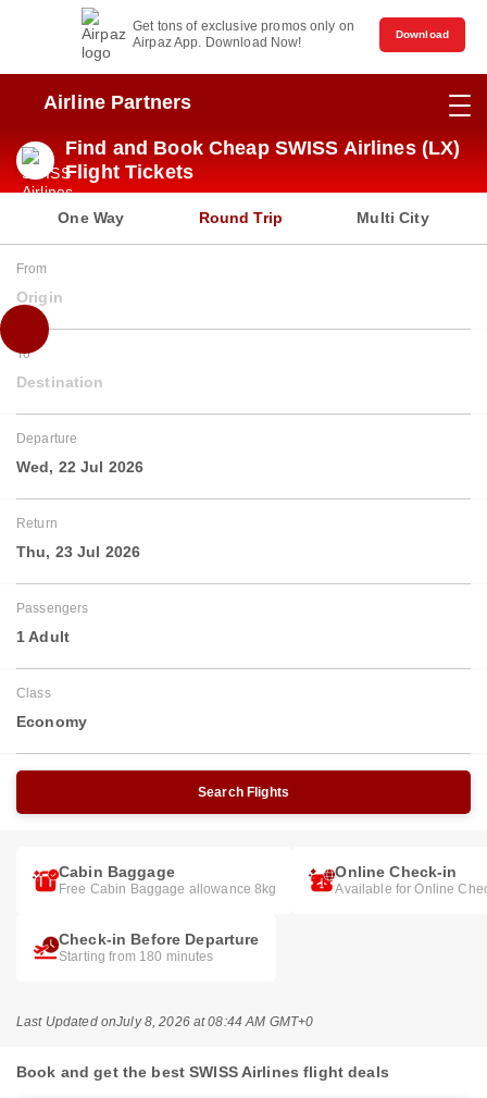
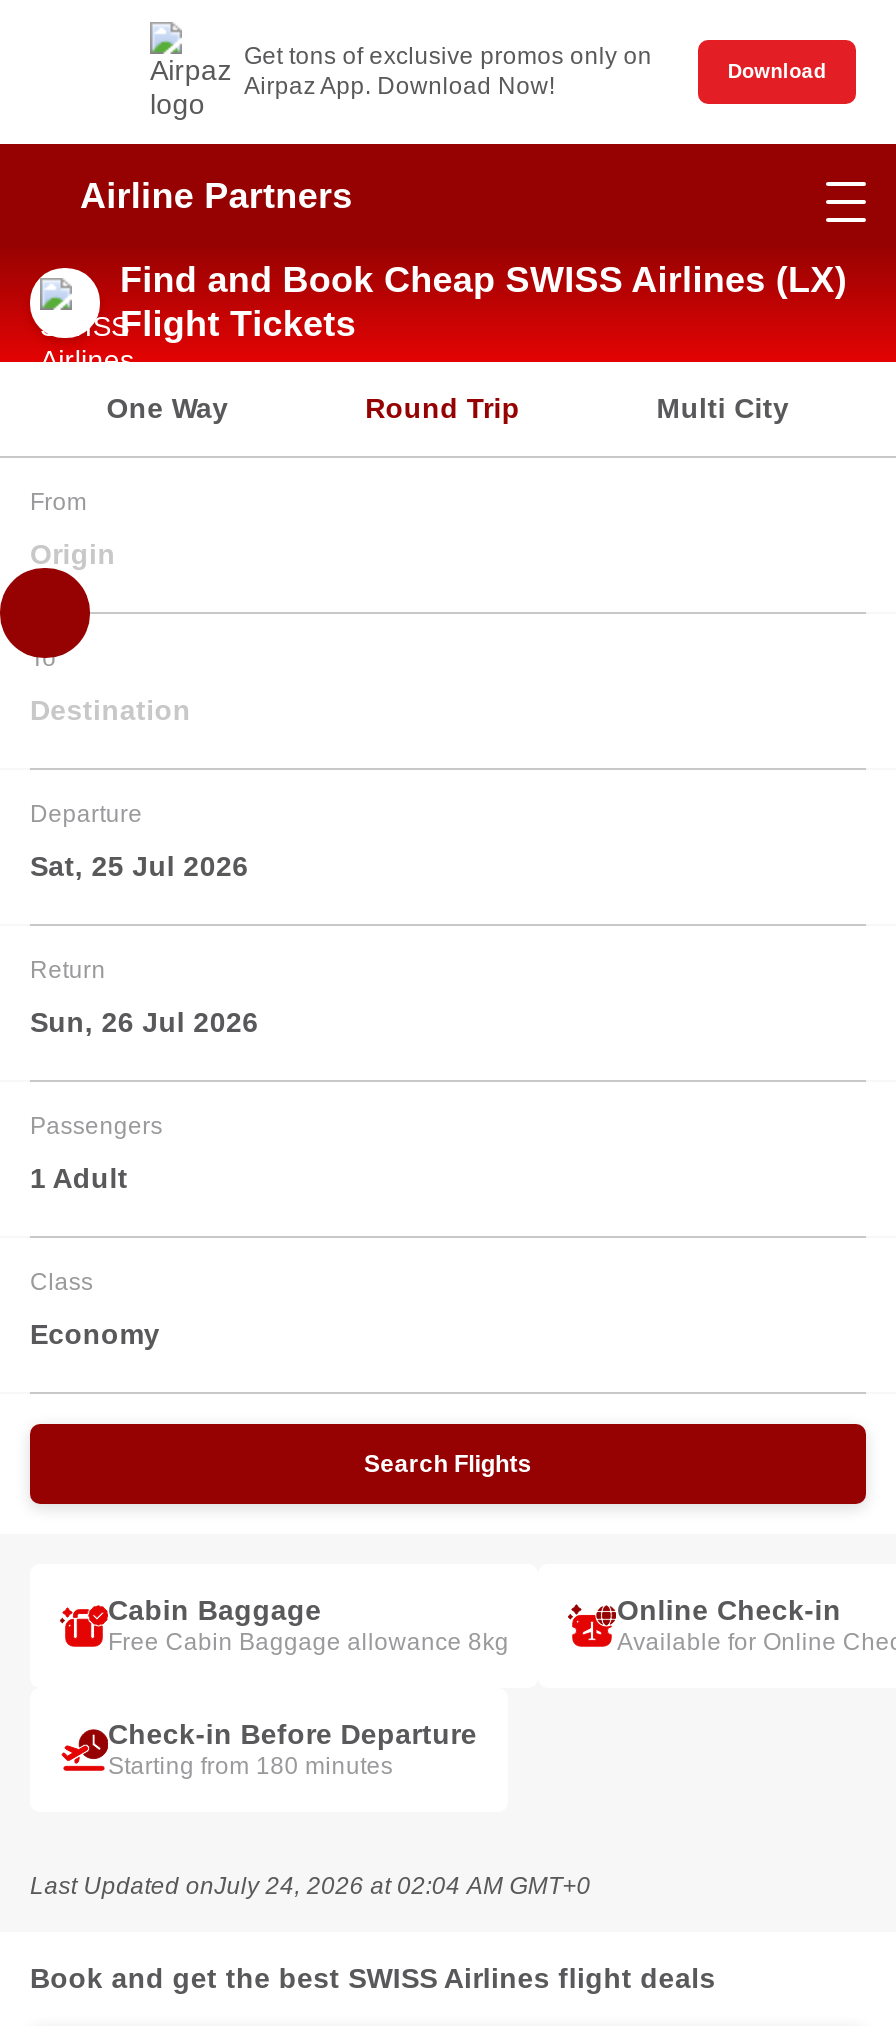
[16,458,144,476] Wed, 22 Jul 2026 -> [30,850,248,882] Sat, 25 Jul 2026
[16,543,140,560] Thu, 23 Jul 2026 -> [30,1006,258,1038] Sun, 26 Jul 2026
[16,1014,313,1029] Last Updated onJuly 8, 2026 at 08:44 AM GMT+0 -> [30,1872,591,1900] Last Updated onJuly 24, 2026 at 02:04 AM GMT+0

